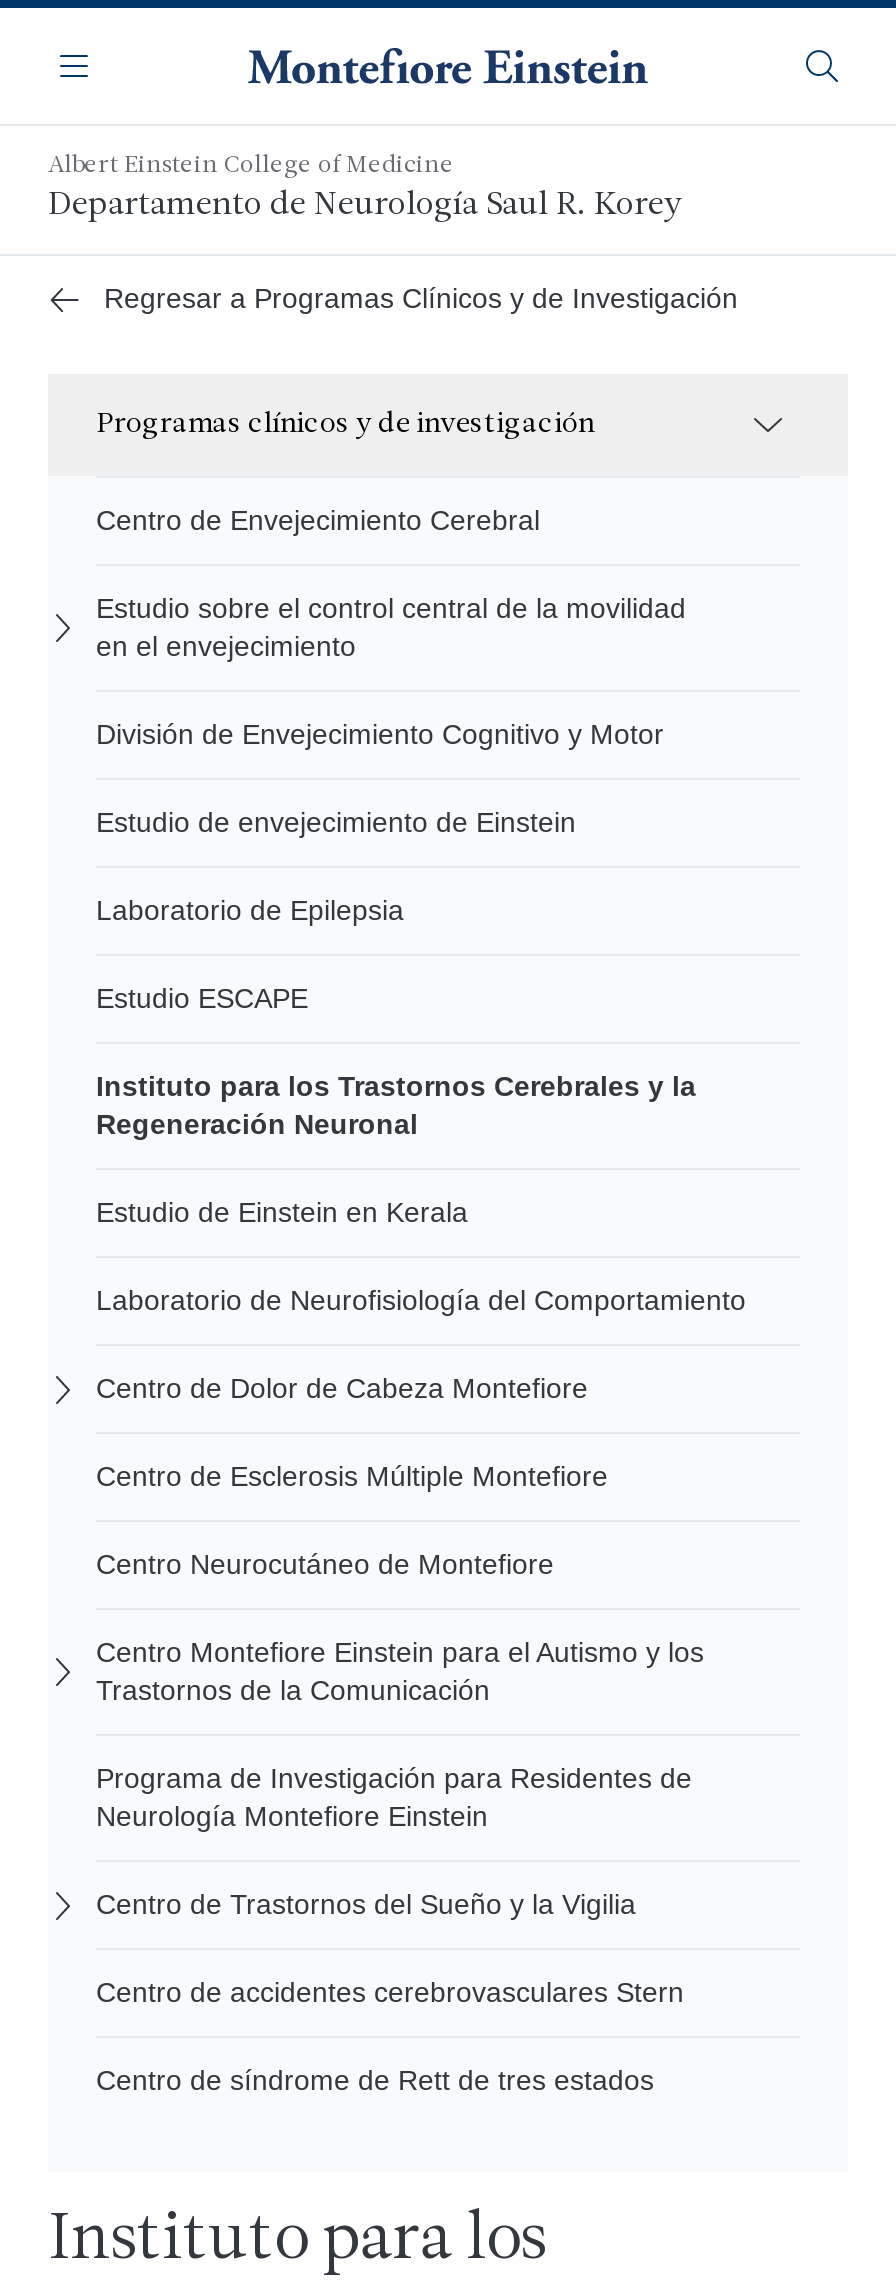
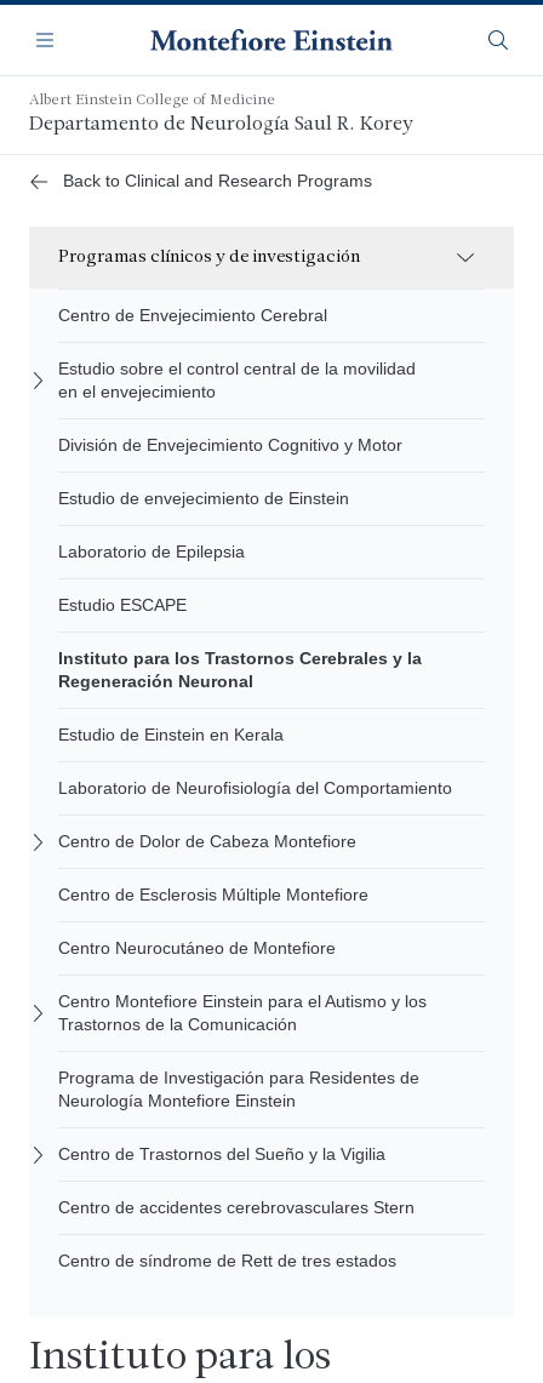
[104,282,738,314] Regresar a Programas Clínicos y de Investigación -> [63,171,372,190] Back to Clinical and Research Programs

